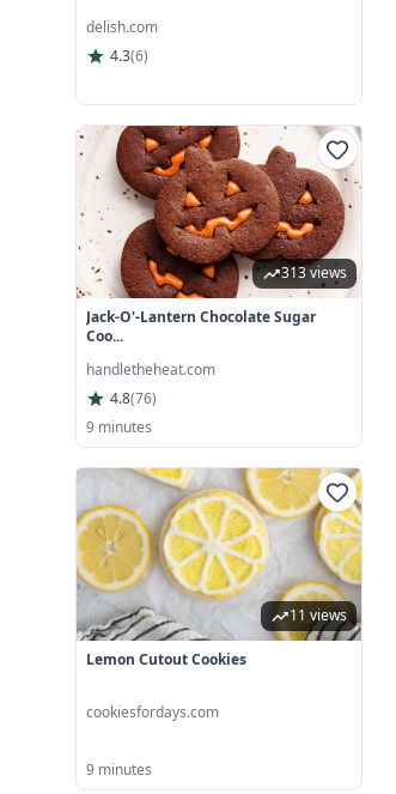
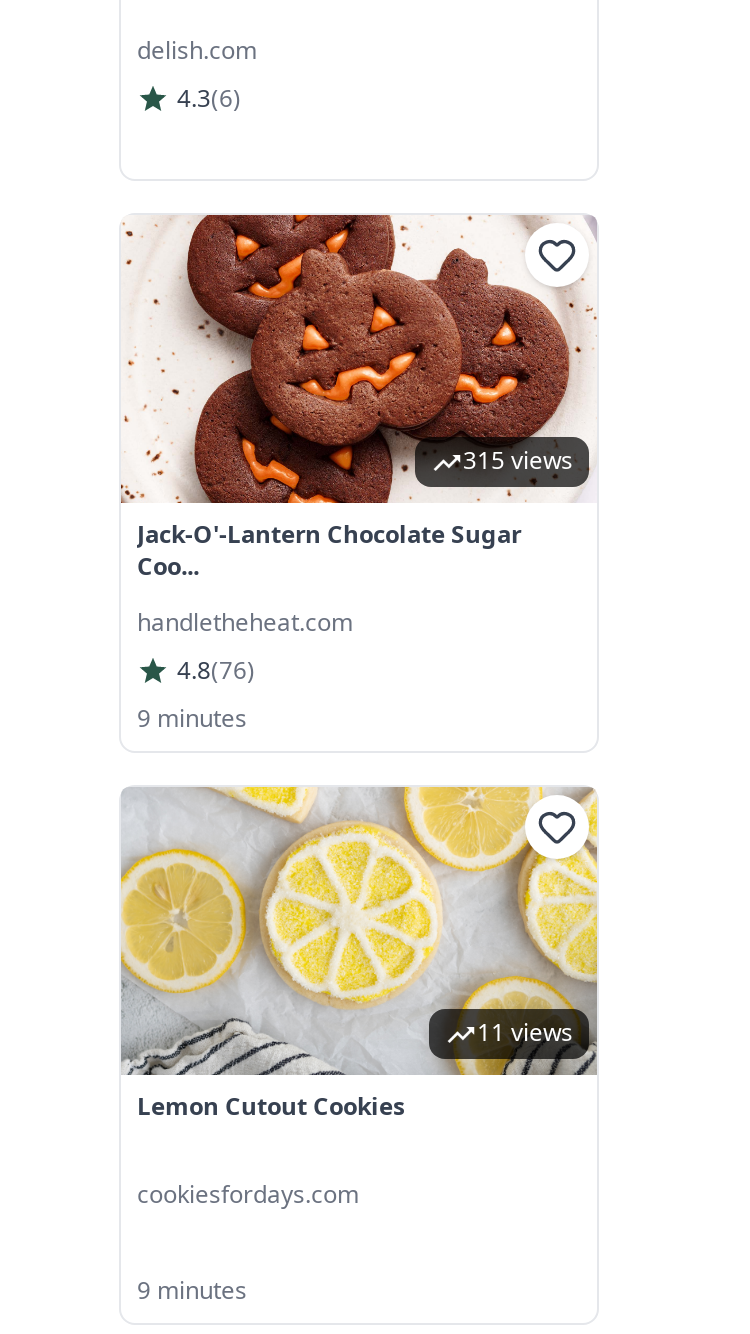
[281,263,347,283] 313 views -> [463,443,573,477] 315 views

